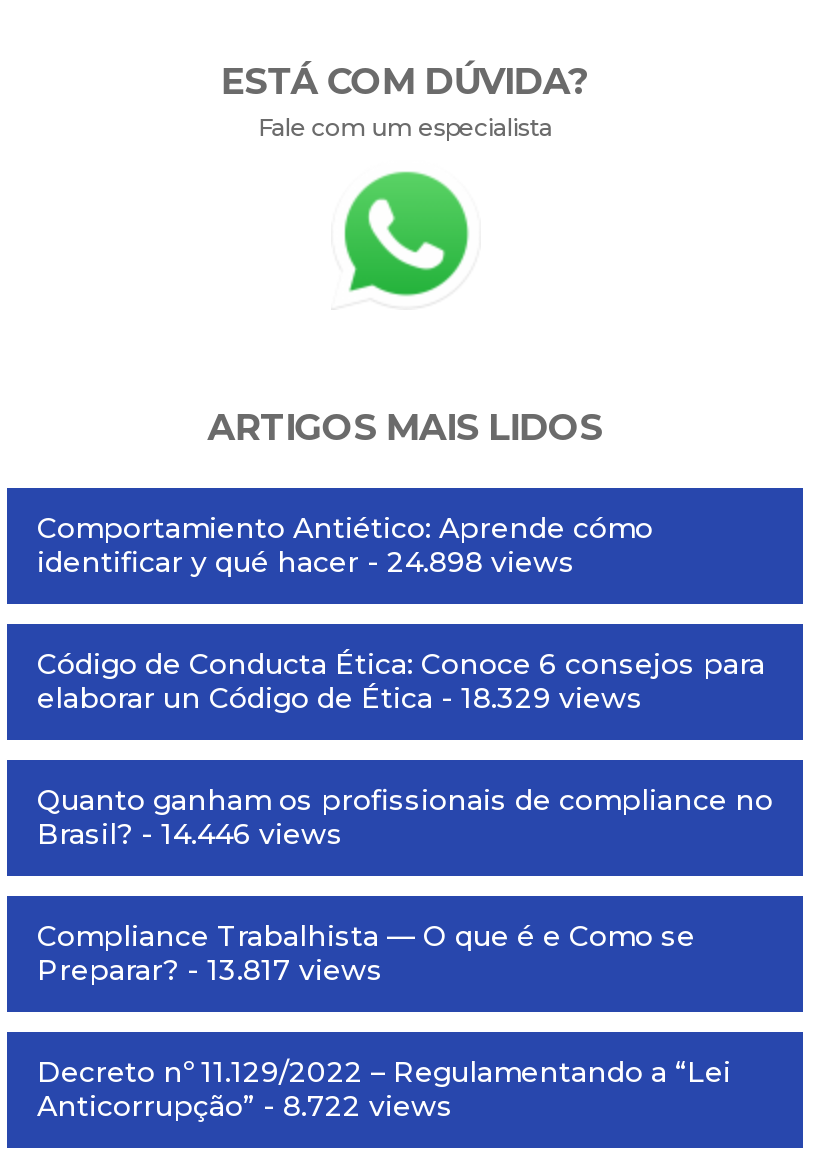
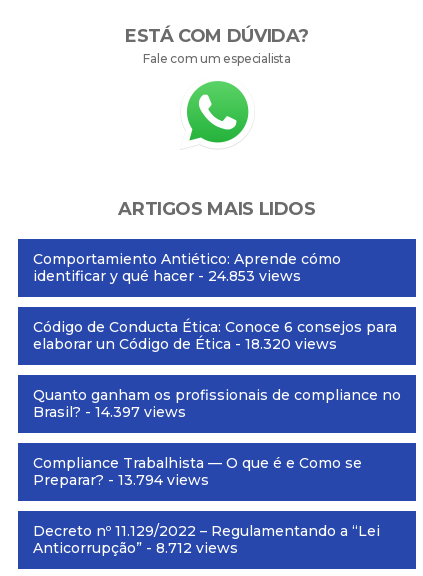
[37,545,575,581] identificar y qué hacer - 24.898 views -> [33,267,301,285] identificar y qué hacer - 24.853 views
[37,681,643,717] elaborar un Código de Ética - 18.329 views -> [33,335,337,353] elaborar un Código de Ética - 18.320 views
[37,817,343,853] Brasil? - 14.446 views -> [33,403,186,421] Brasil? - 14.397 views
[37,953,383,989] Preparar? - 13.817 views -> [33,471,209,489] Preparar? - 13.794 views
[37,1089,453,1125] Anticorrupção” - 8.722 views -> [33,539,238,557] Anticorrupção” - 8.712 views

